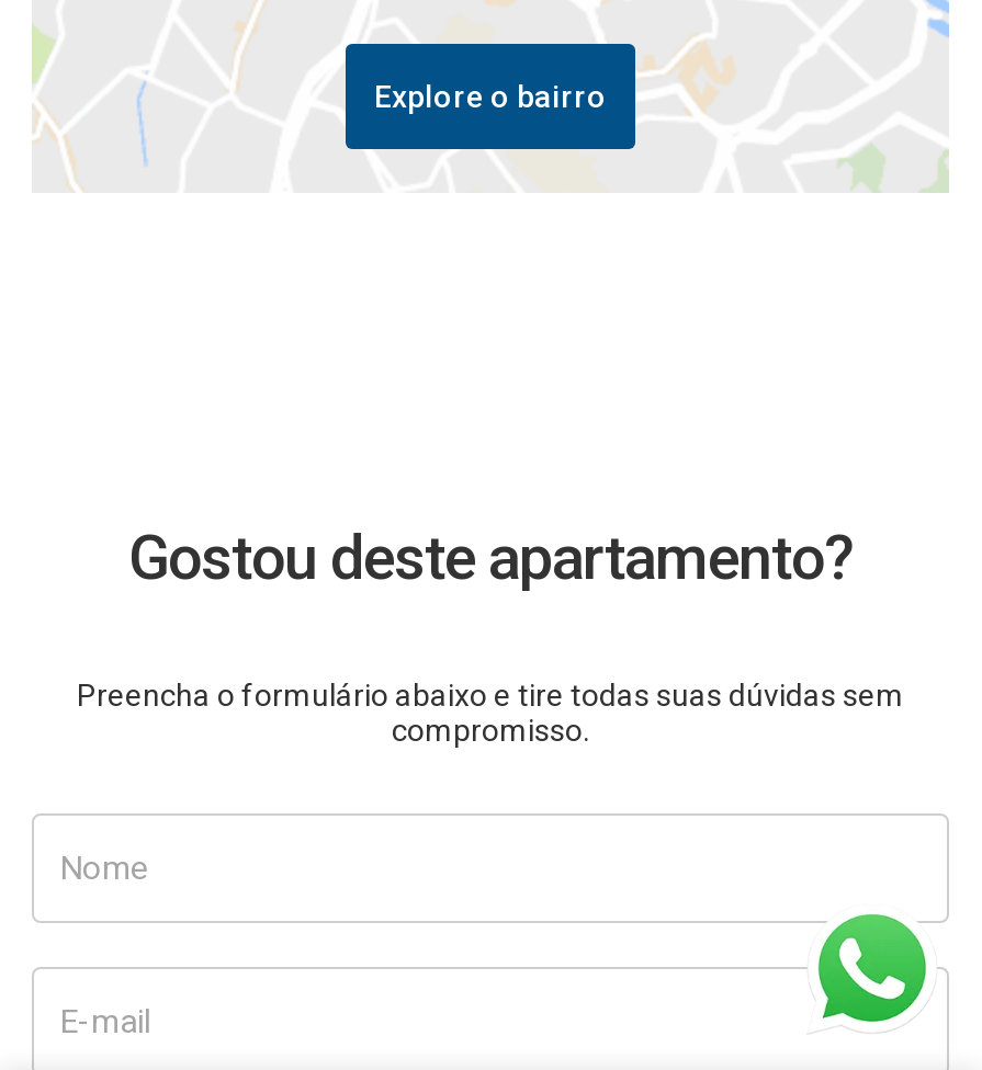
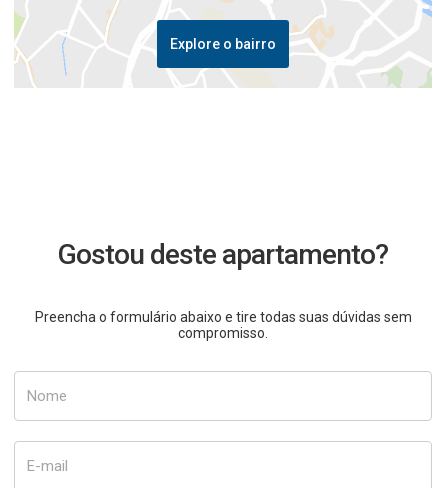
[817,912,927,1024] [image] -> none

